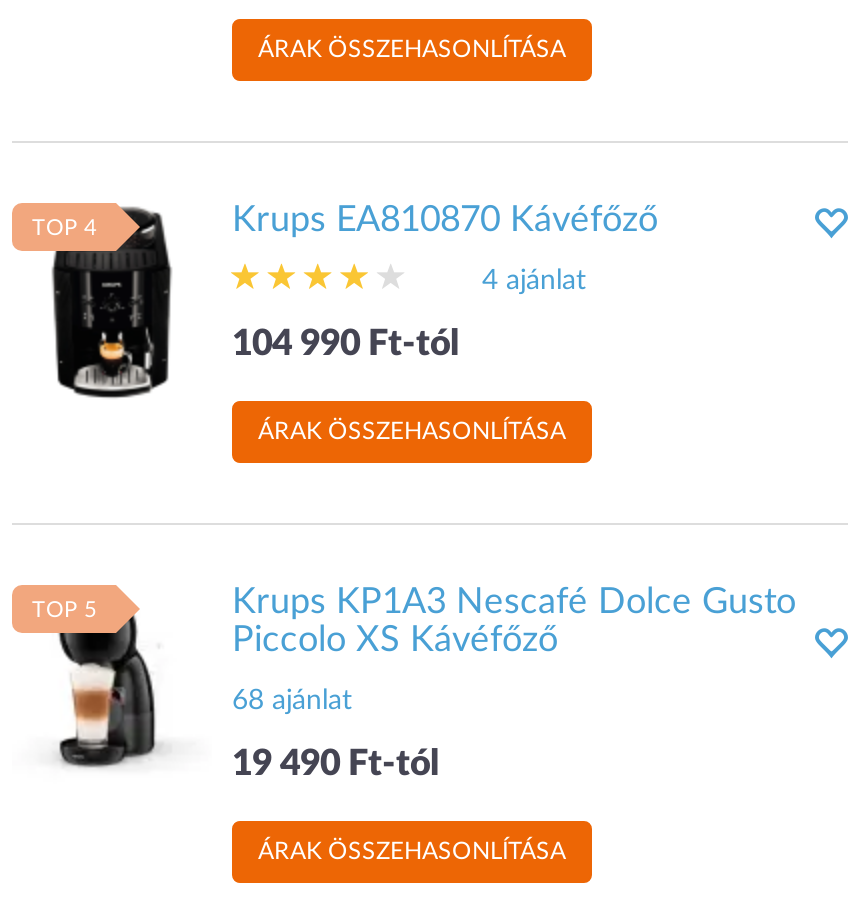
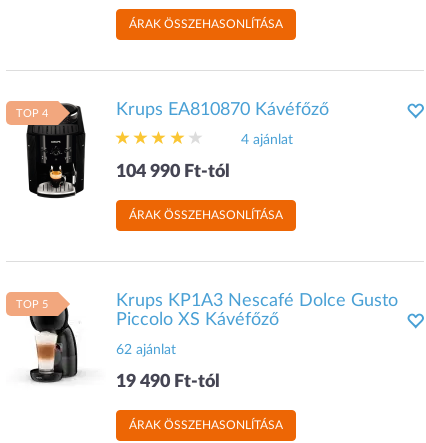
[232,687,352,715] 68 ajánlat -> [116,343,176,357] 62 ajánlat

